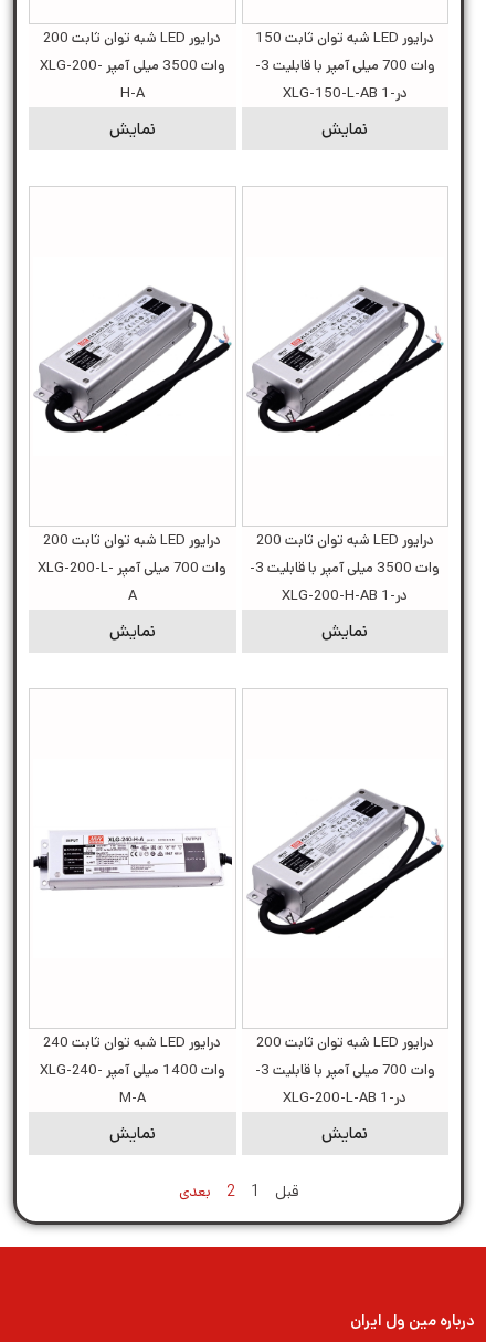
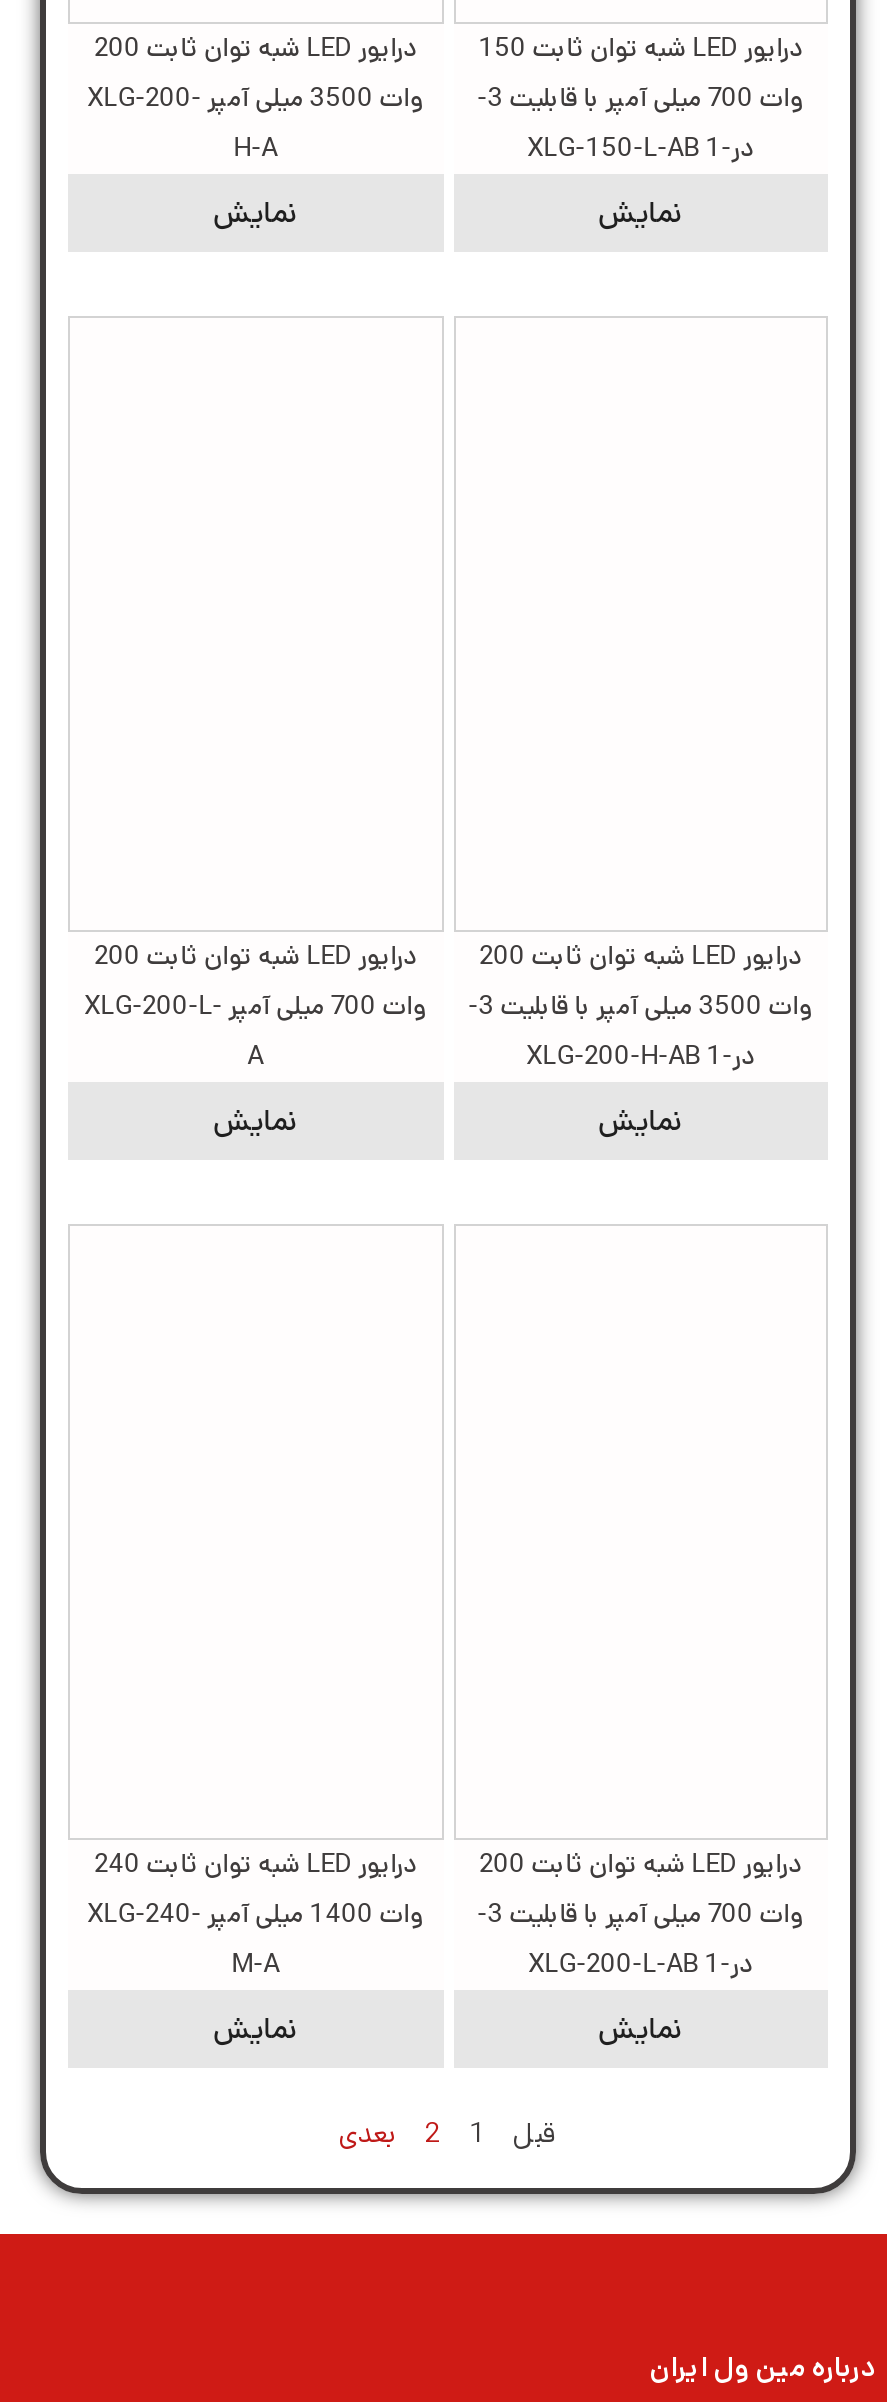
[33,285,232,434] [image] -> none
[246,285,444,434] [image] -> none
[246,788,444,936] [image] -> none
[32,833,233,891] [image] -> none

